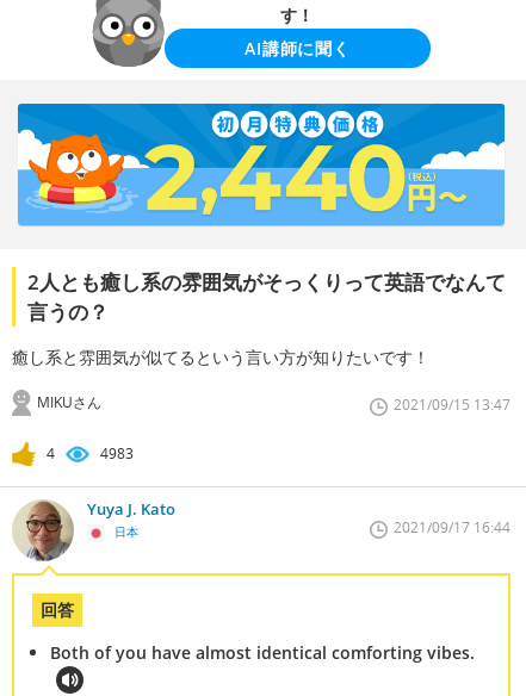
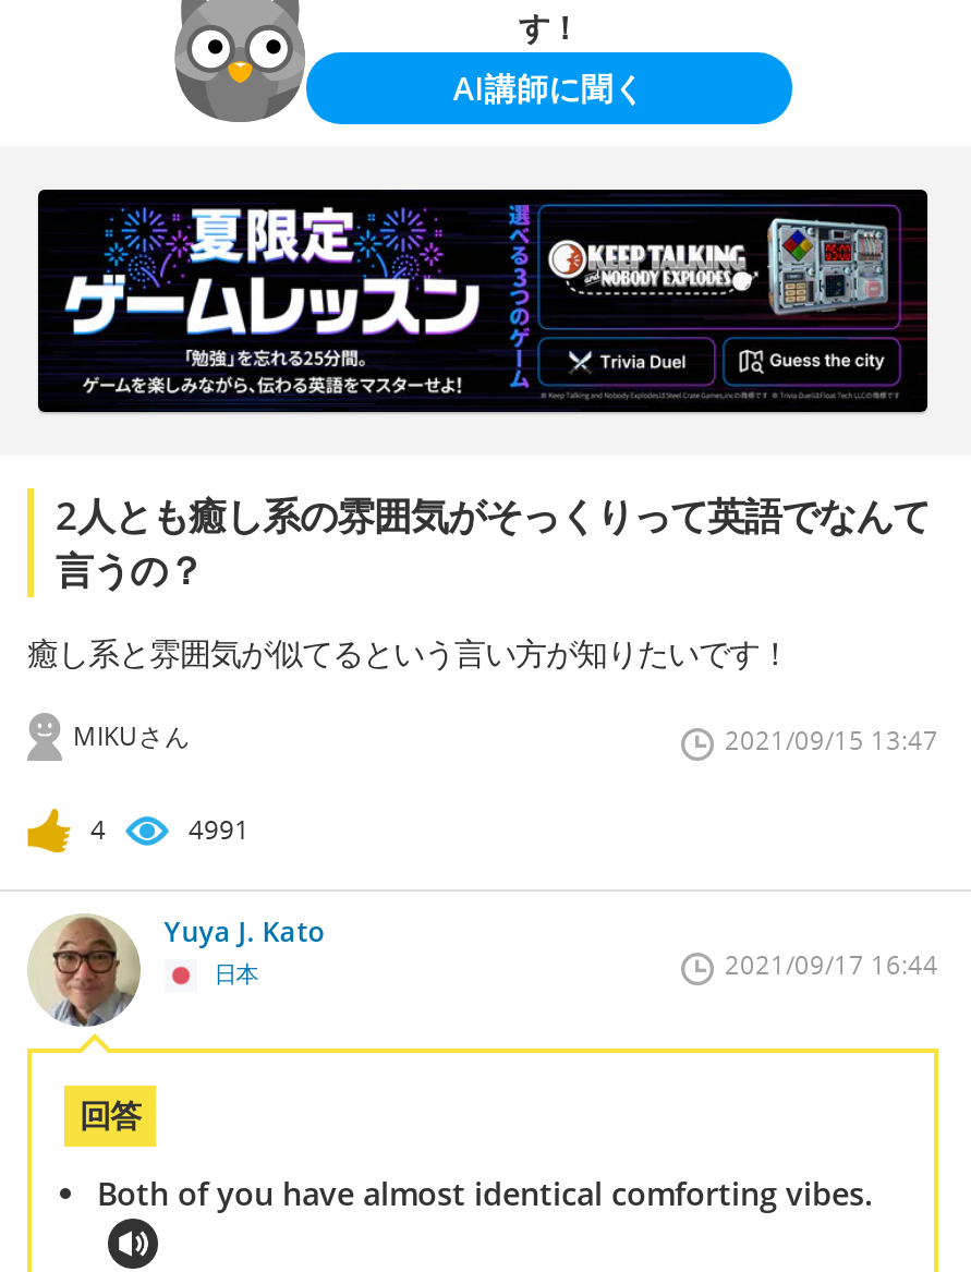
[17,102,506,226] [image] -> [36,187,930,414] [image]
[100,443,134,463] 4983 -> [189,811,250,848] 4991

